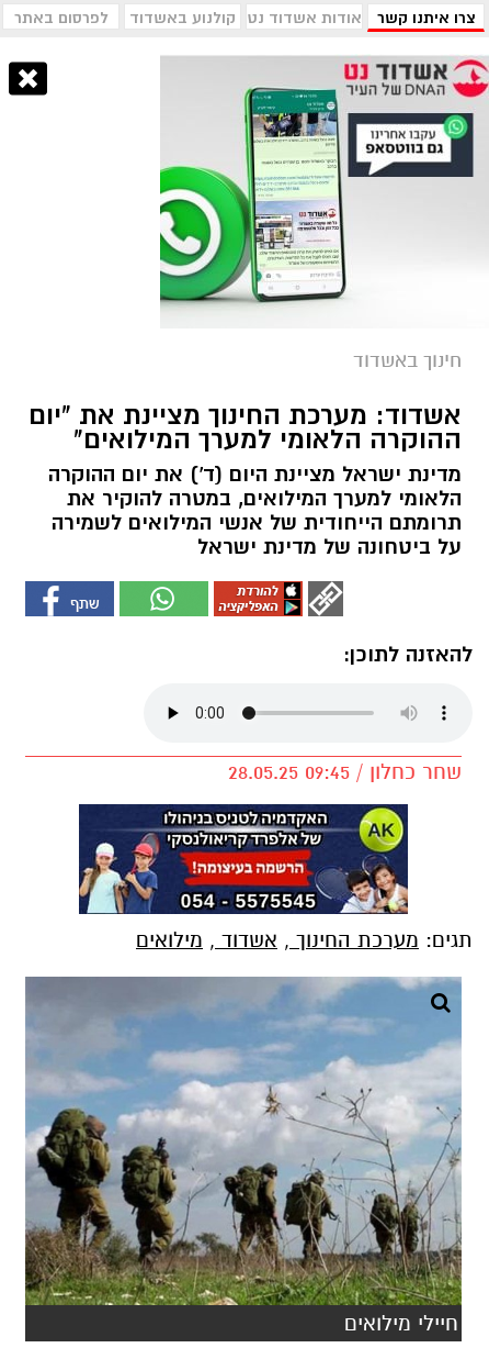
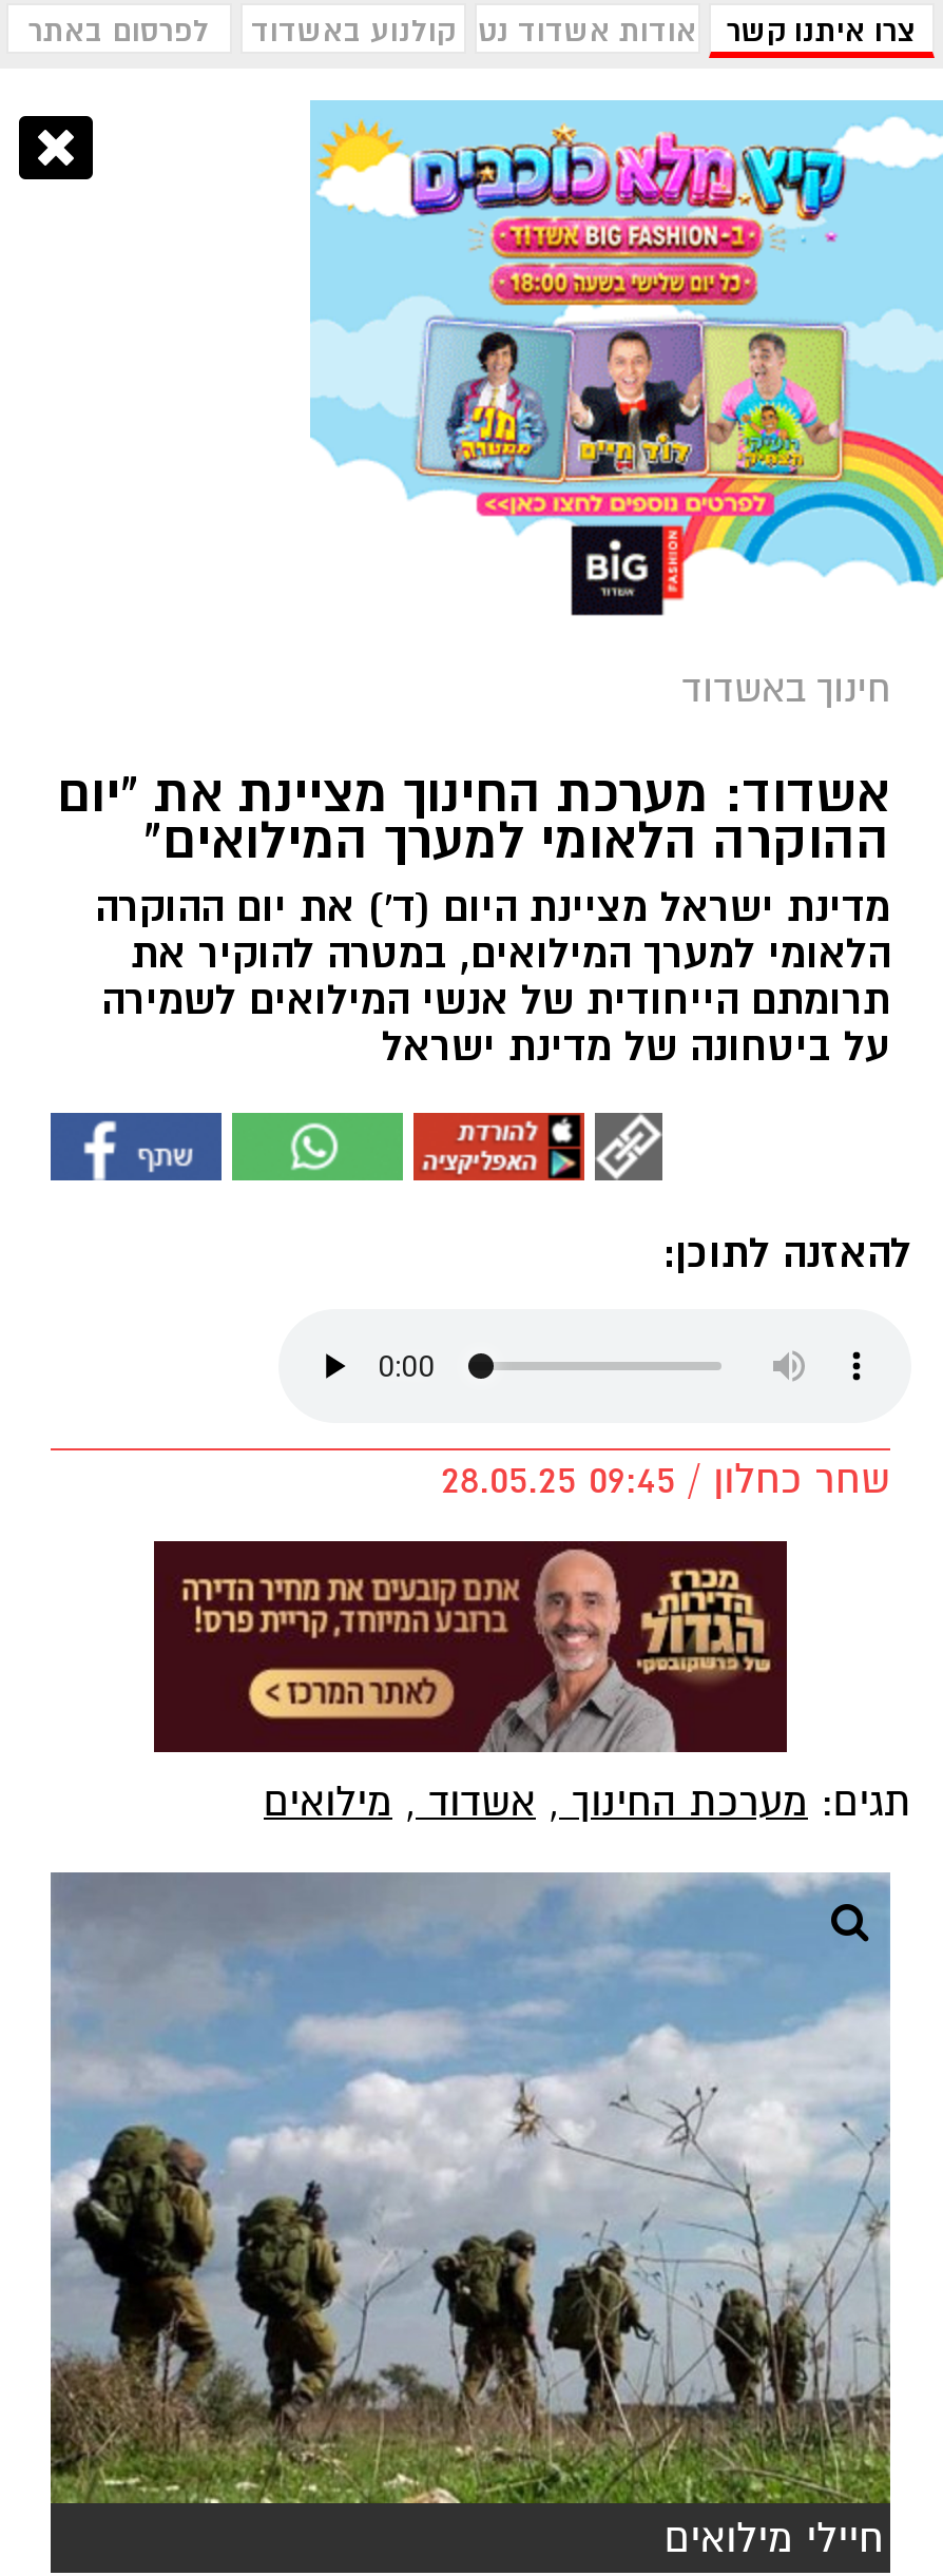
[159,55,486,322] [image] -> [310,100,937,617] [image]
[78,804,409,915] [image] -> [154,1541,789,1754] [image]

